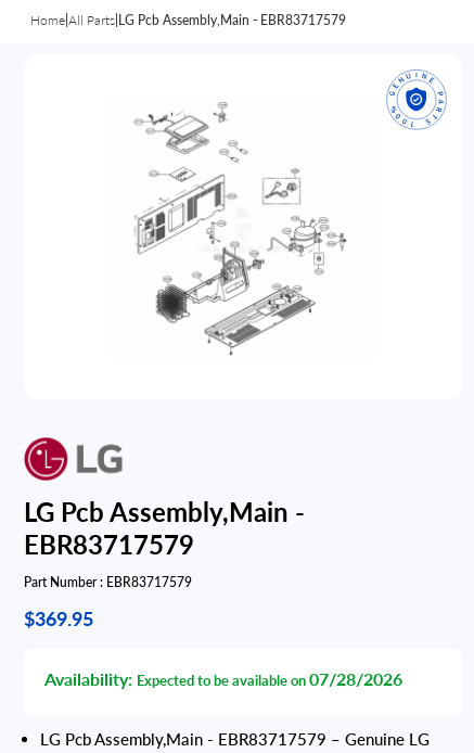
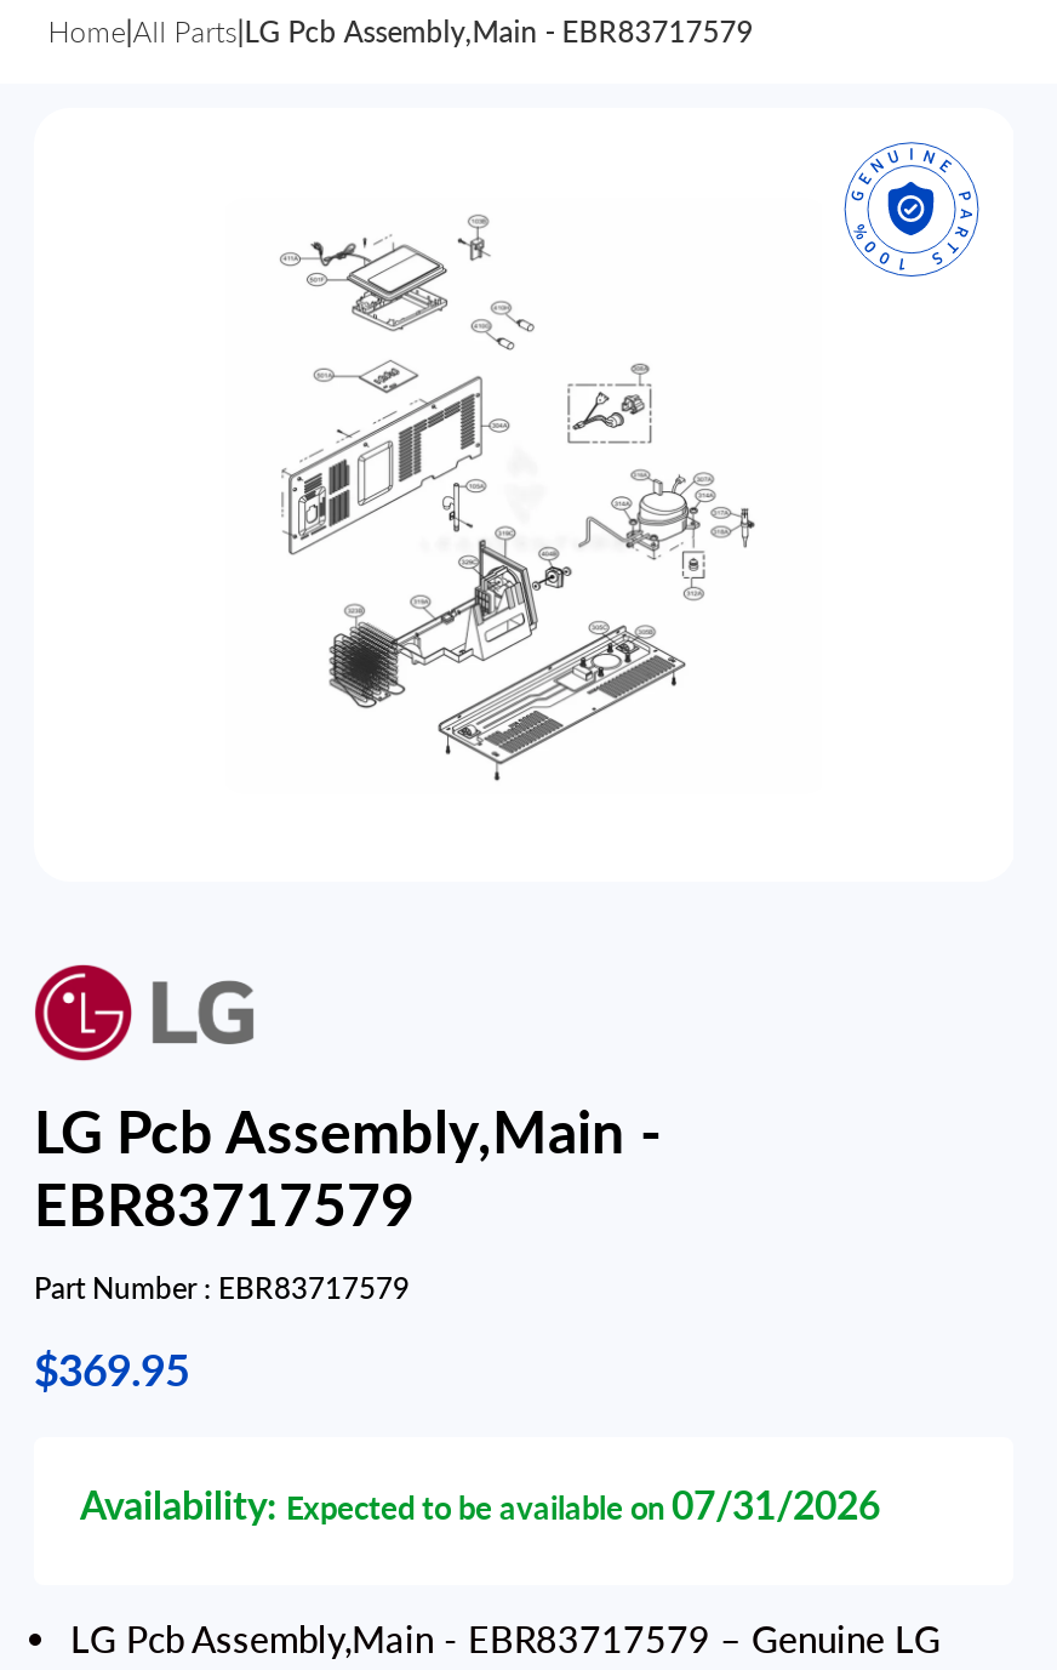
[44,668,402,689] Availability: Expected to be available on 07/28/2026 -> [80,1481,880,1527] Availability: Expected to be available on 07/31/2026

